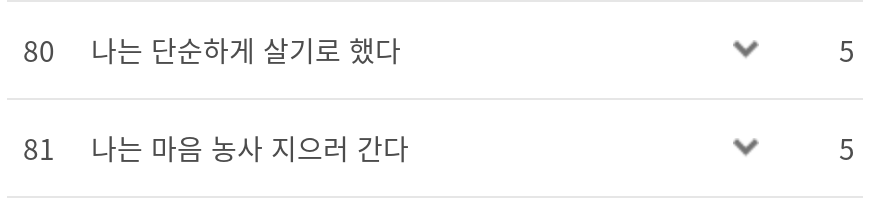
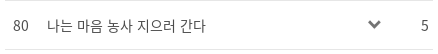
[23,30,855,168] 나는 단순하게 살기로 했다 | 5 | 81 -> none

